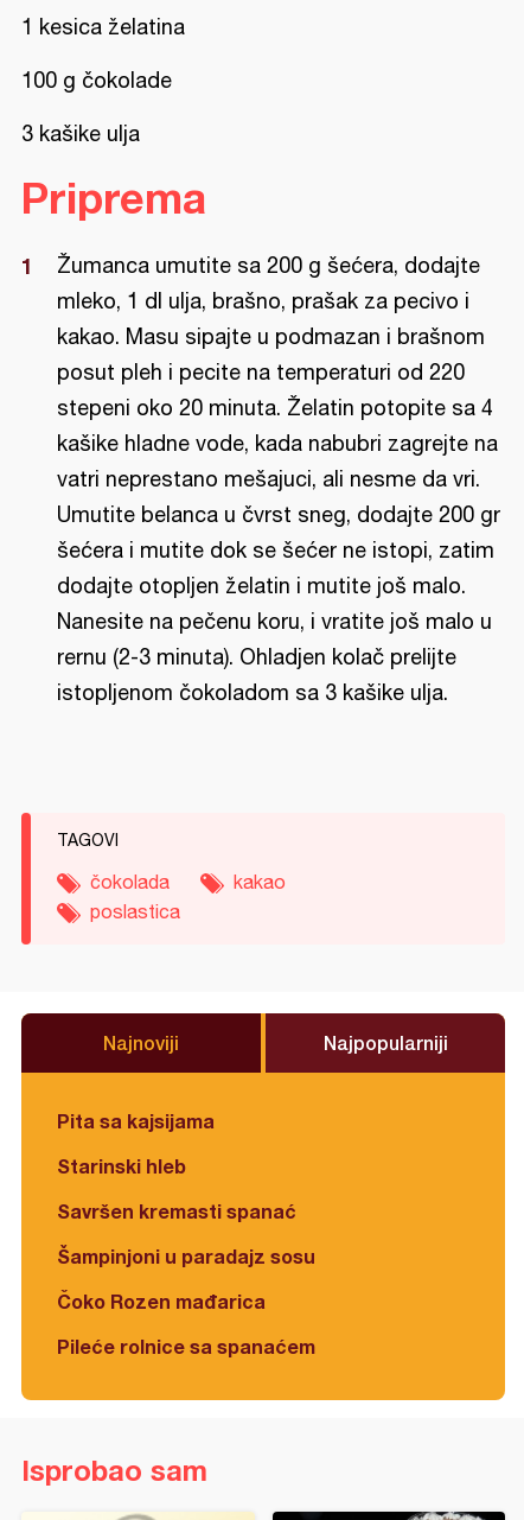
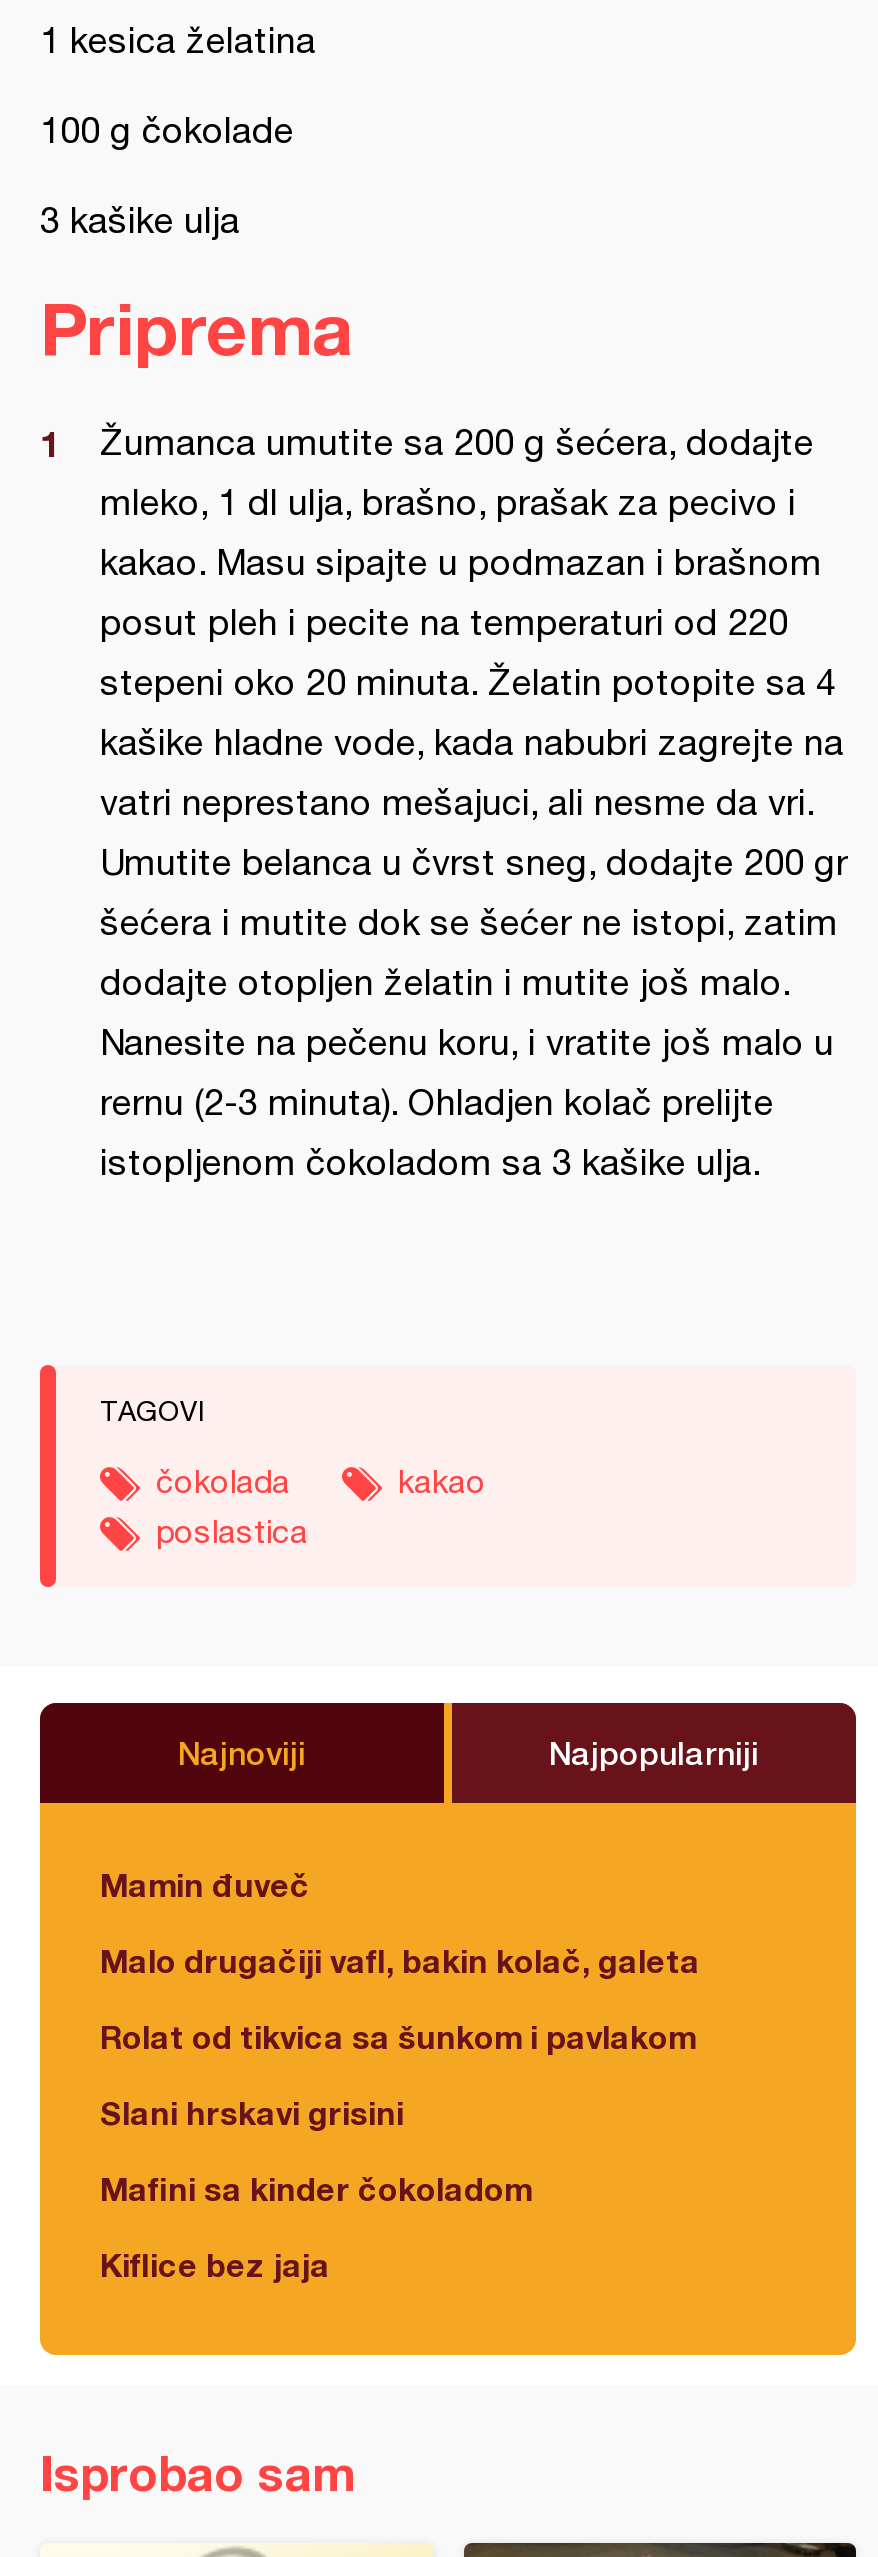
[57,1109,215,1132] Pita sa kajsijama -> [100,1865,310,1903] Mamin đuveč
[57,1155,186,1177] Starinski hleb -> [100,1941,700,1979] Malo drugačiji vafl, bakin kolač, galeta
[57,1200,296,1222] Savršen kremasti spanać -> [100,2017,696,2055] Rolat od tikvica sa šunkom i pavlakom
[57,1245,315,1267] Šampinjoni u paradajz sosu -> [100,2093,404,2131] Slani hrskavi grisini
[57,1290,266,1312] Čoko Rozen mađarica -> [100,2169,532,2207] Mafini sa kinder čokoladom
[57,1335,315,1357] Pileće rolnice sa spanaćem -> [100,2245,330,2283] Kiflice bez jaja

